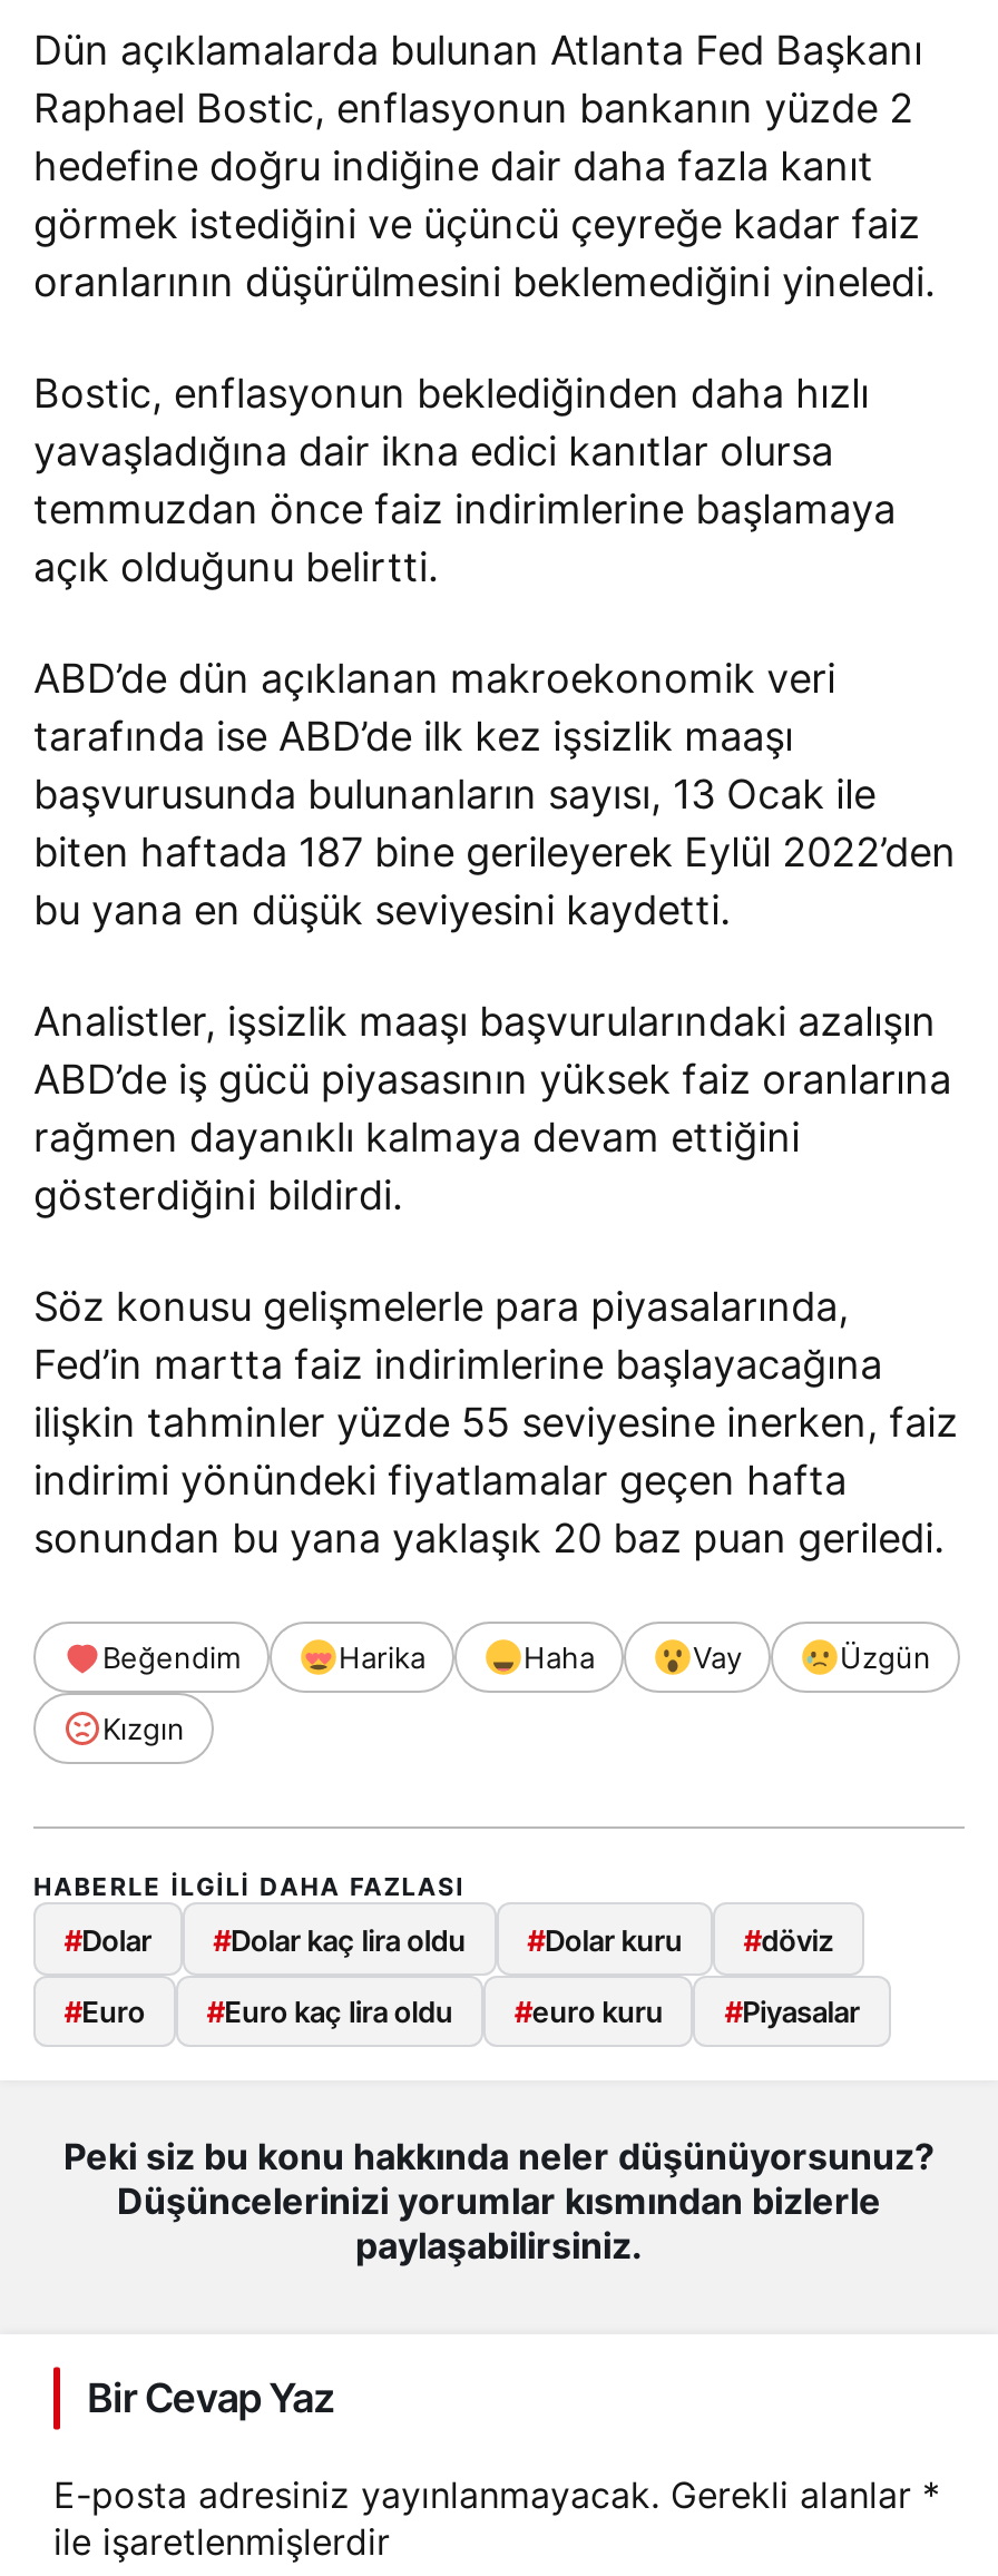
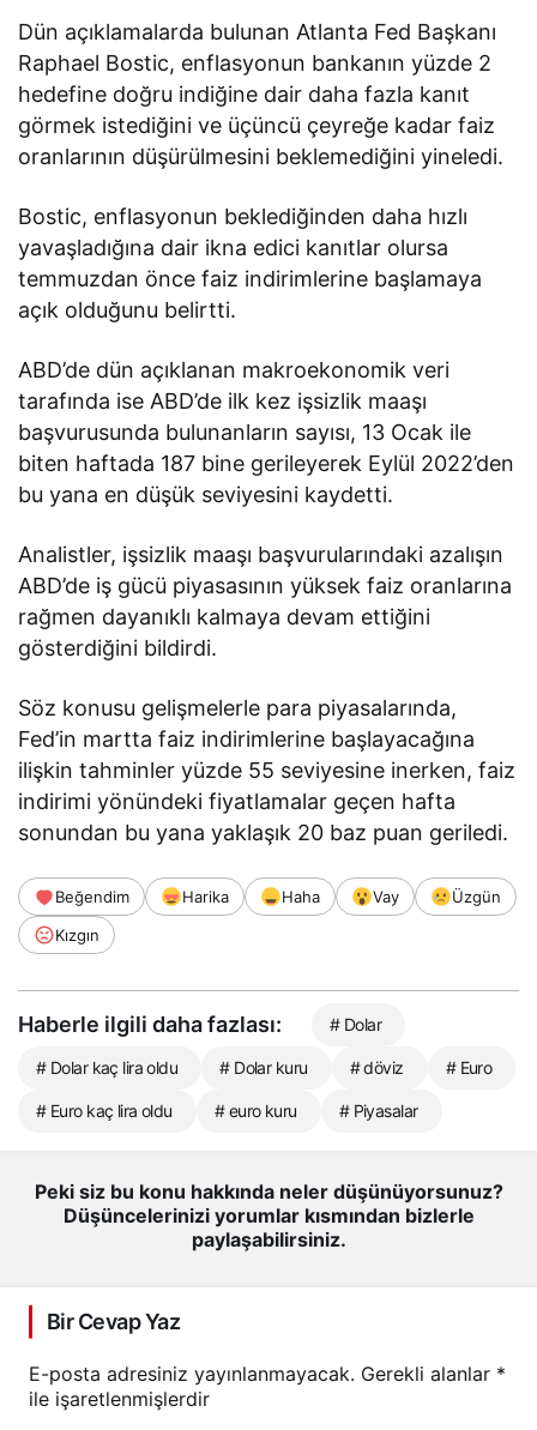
[33,1872,465,1903] HABERLE ILGILI DAHA FAZLASI -> [18,1012,381,1037] Haberle ilgili daha fazlası: | # Dolar
[64,1921,833,1957] #Dolar | #Dolar kaç lira oldu | #Dolar kuru | #döviz -> [36,1058,492,1078] # Dolar kaç lira oldu | # Dolar kuru | # döviz | # Euro
[64,1994,860,2029] #Euro | #Euro kaç lira oldu | #euro kuru | #Piyasalar -> [36,1101,418,1121] # Euro kaç lira oldu | # euro kuru | # Piyasalar

